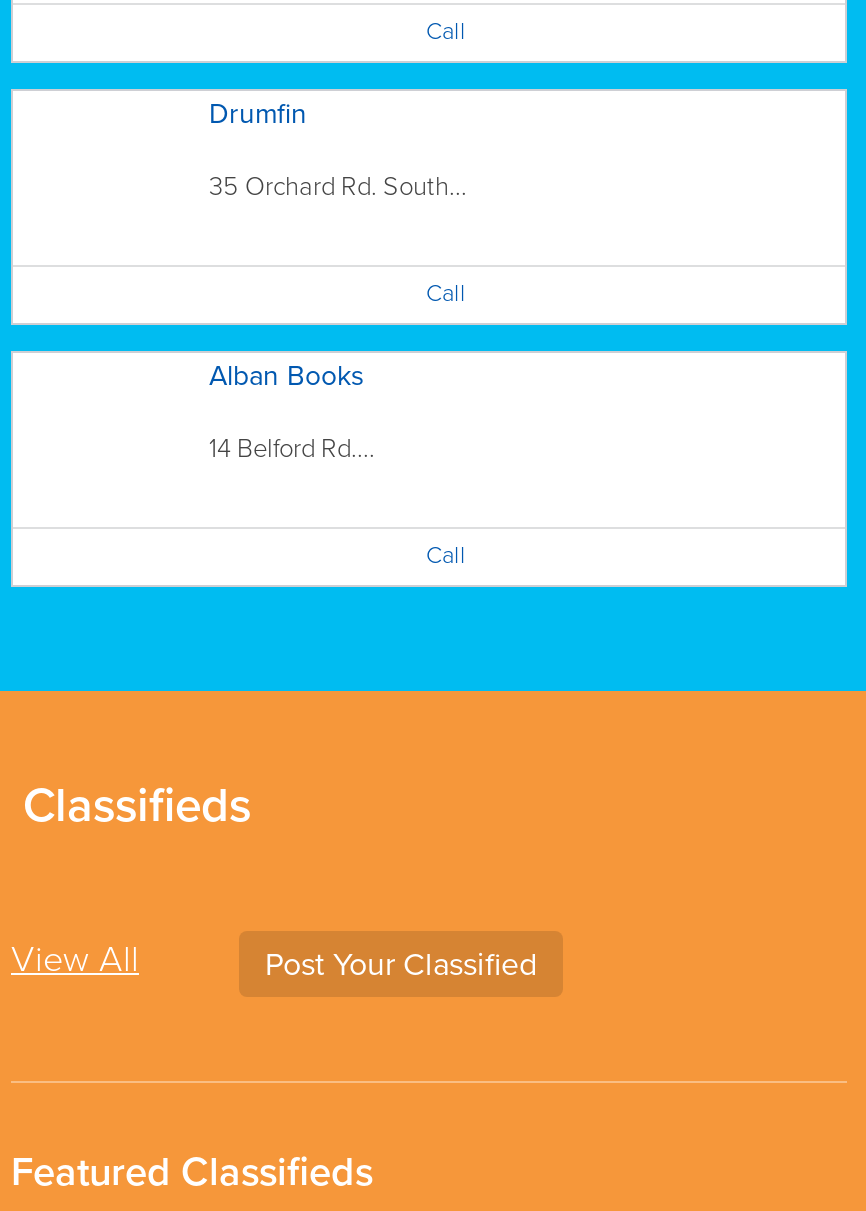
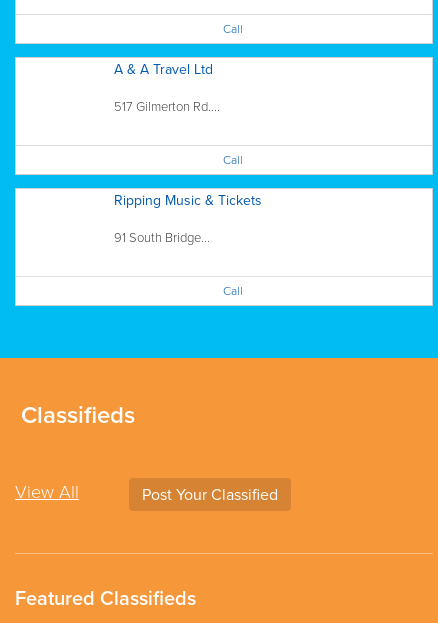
[209,92,307,134] Drumfin -> [114,59,213,80] A & A Travel Ltd
[209,166,467,204] 35 Orchard Rd. South... -> [114,97,220,115] 517 Gilmerton Rd....
[209,354,365,396] Alban Books -> [114,190,262,211] Ripping Music & Tickets
[209,428,375,466] 14 Belford Rd.... -> [114,228,210,246] 91 South Bridge...

